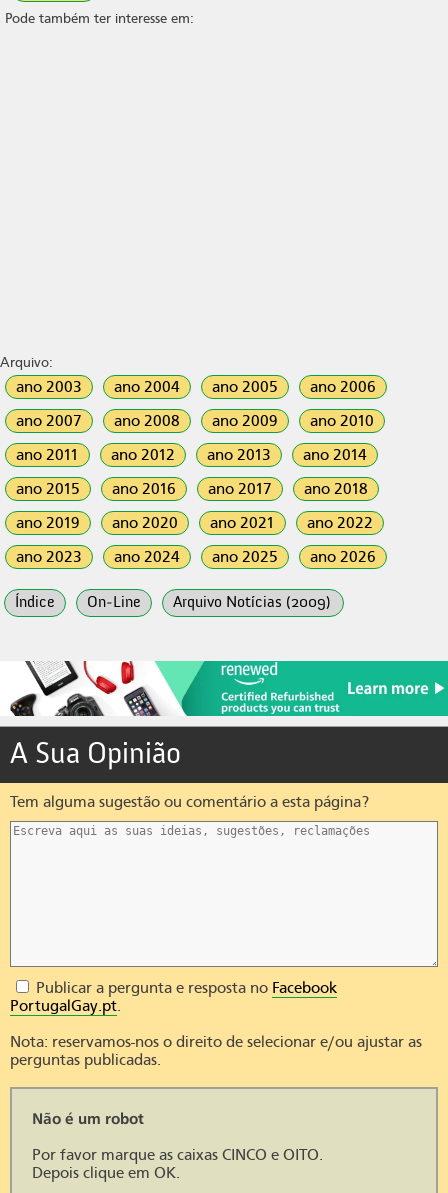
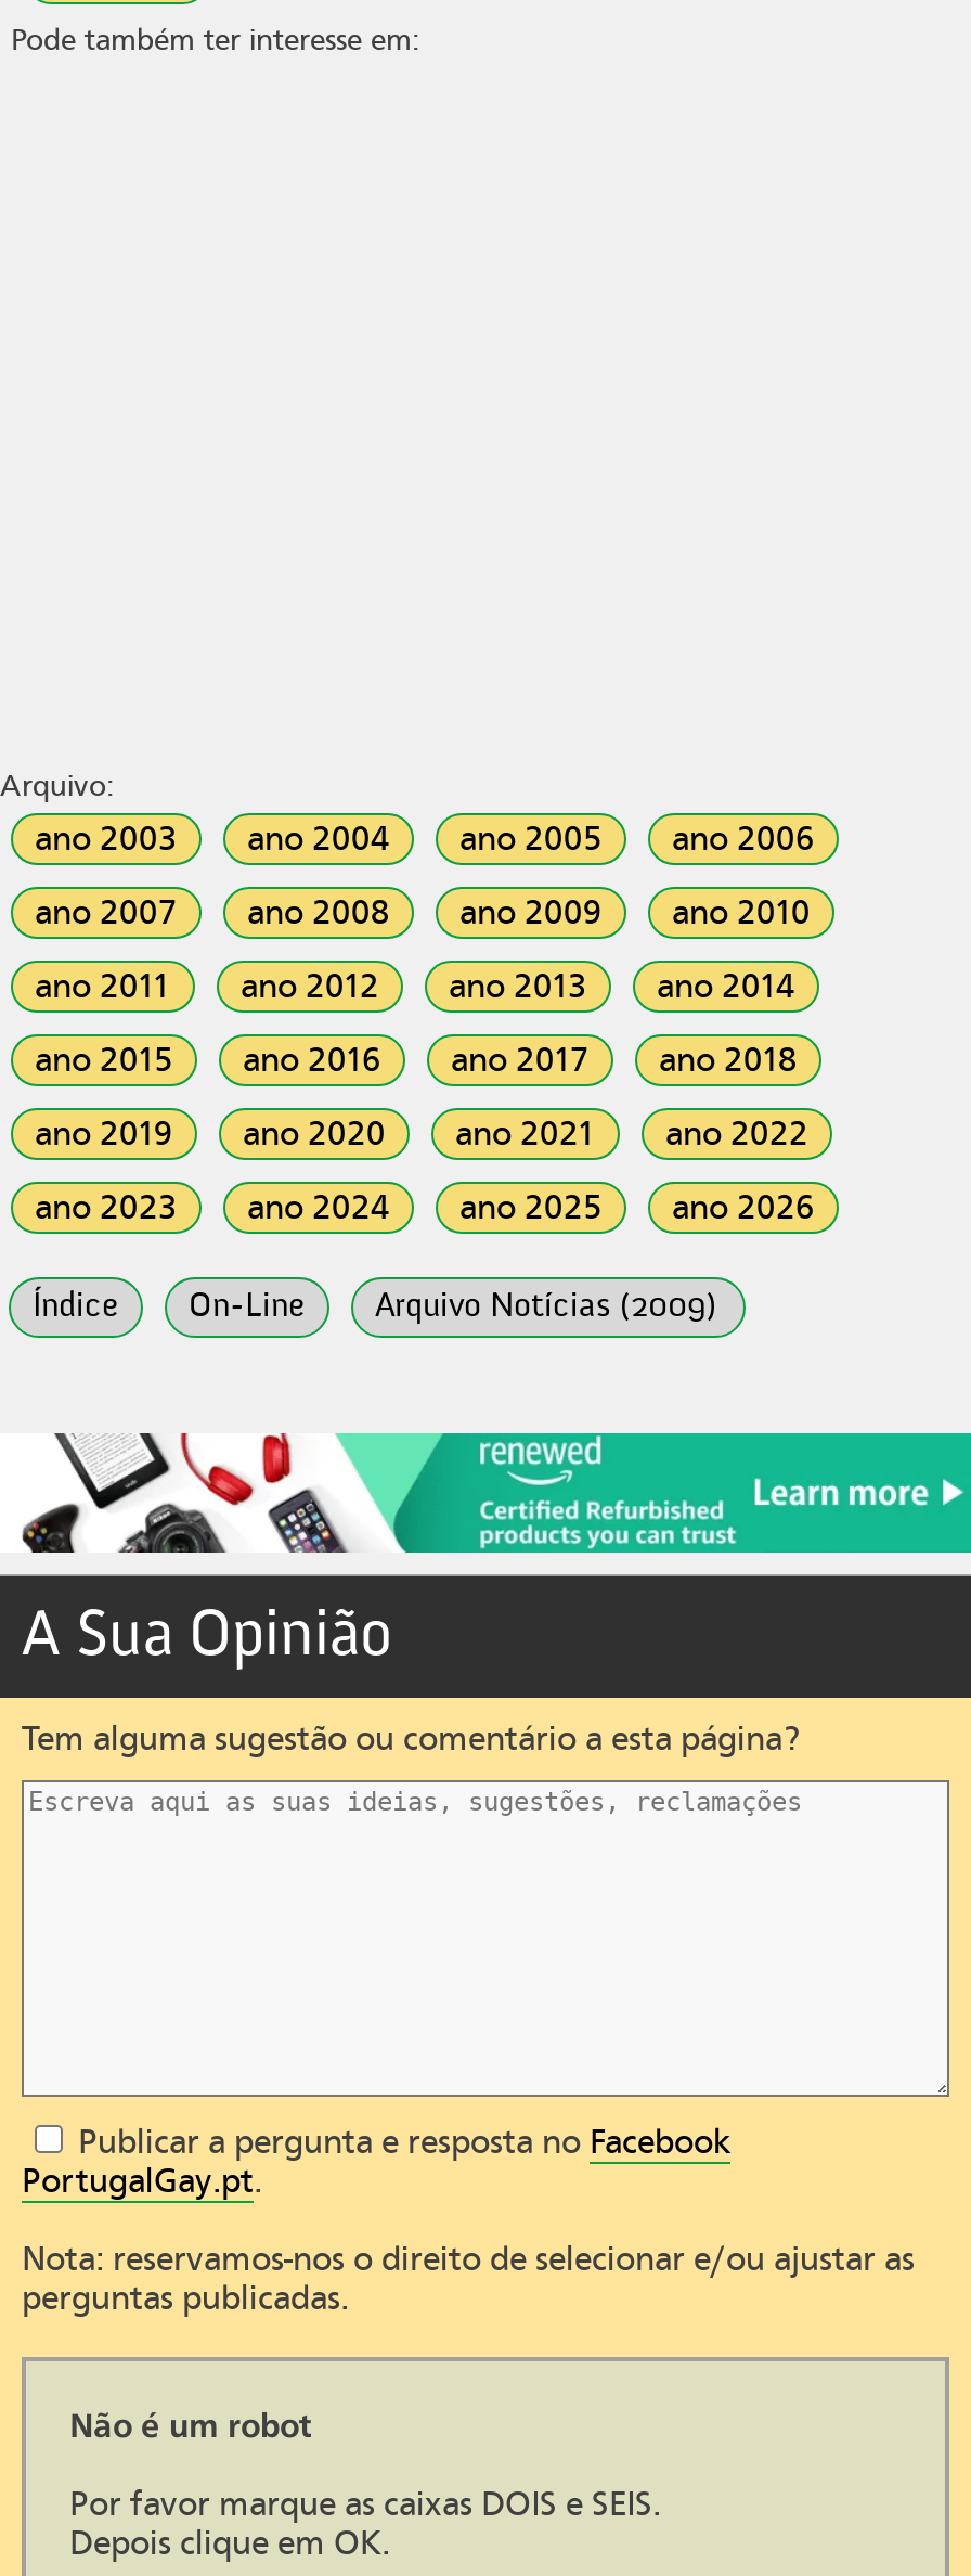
[32,1146,323,1164] Por favor marque as caixas CINCO e OITO. -> [69,2486,661,2525] Por favor marque as caixas DOIS e SEIS.

